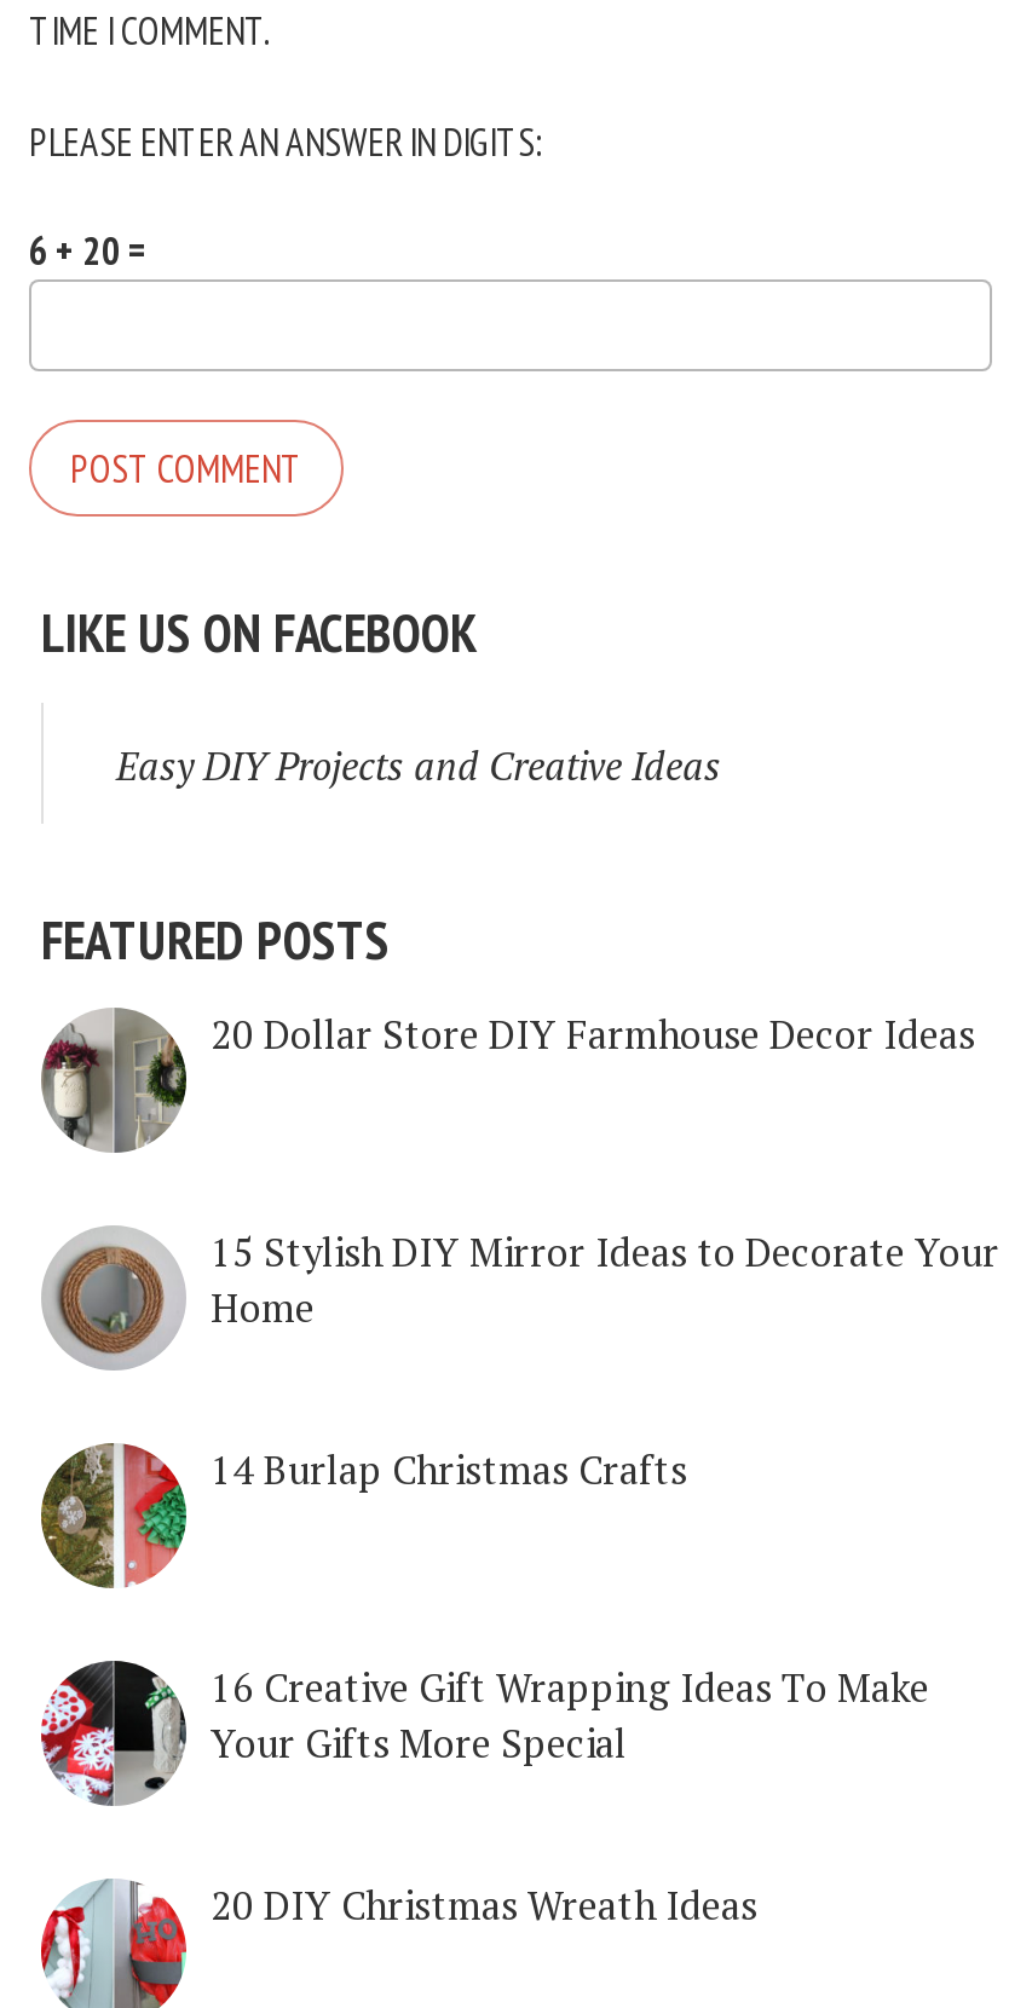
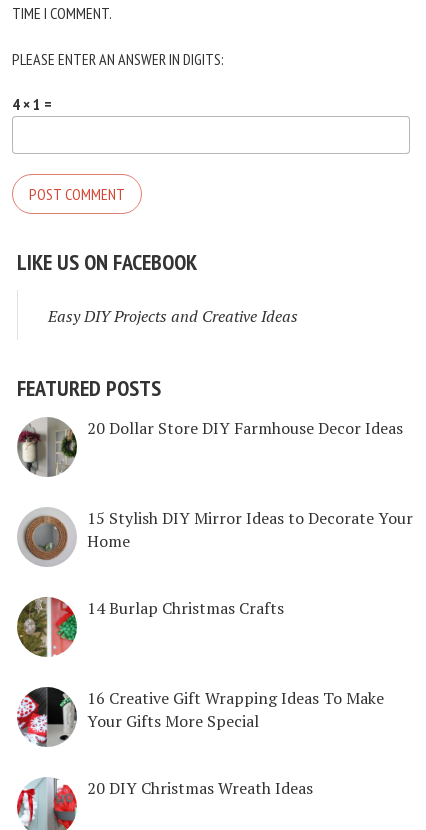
[29,227,148,276] 6 + 20 = -> [12,94,52,114] 4 × 1 =

